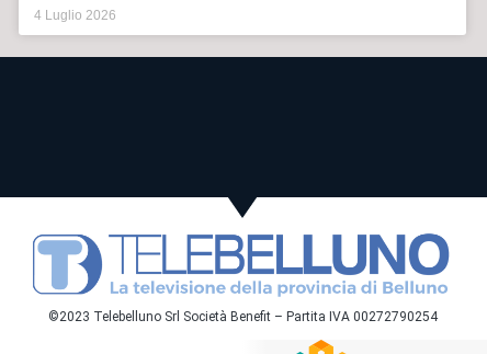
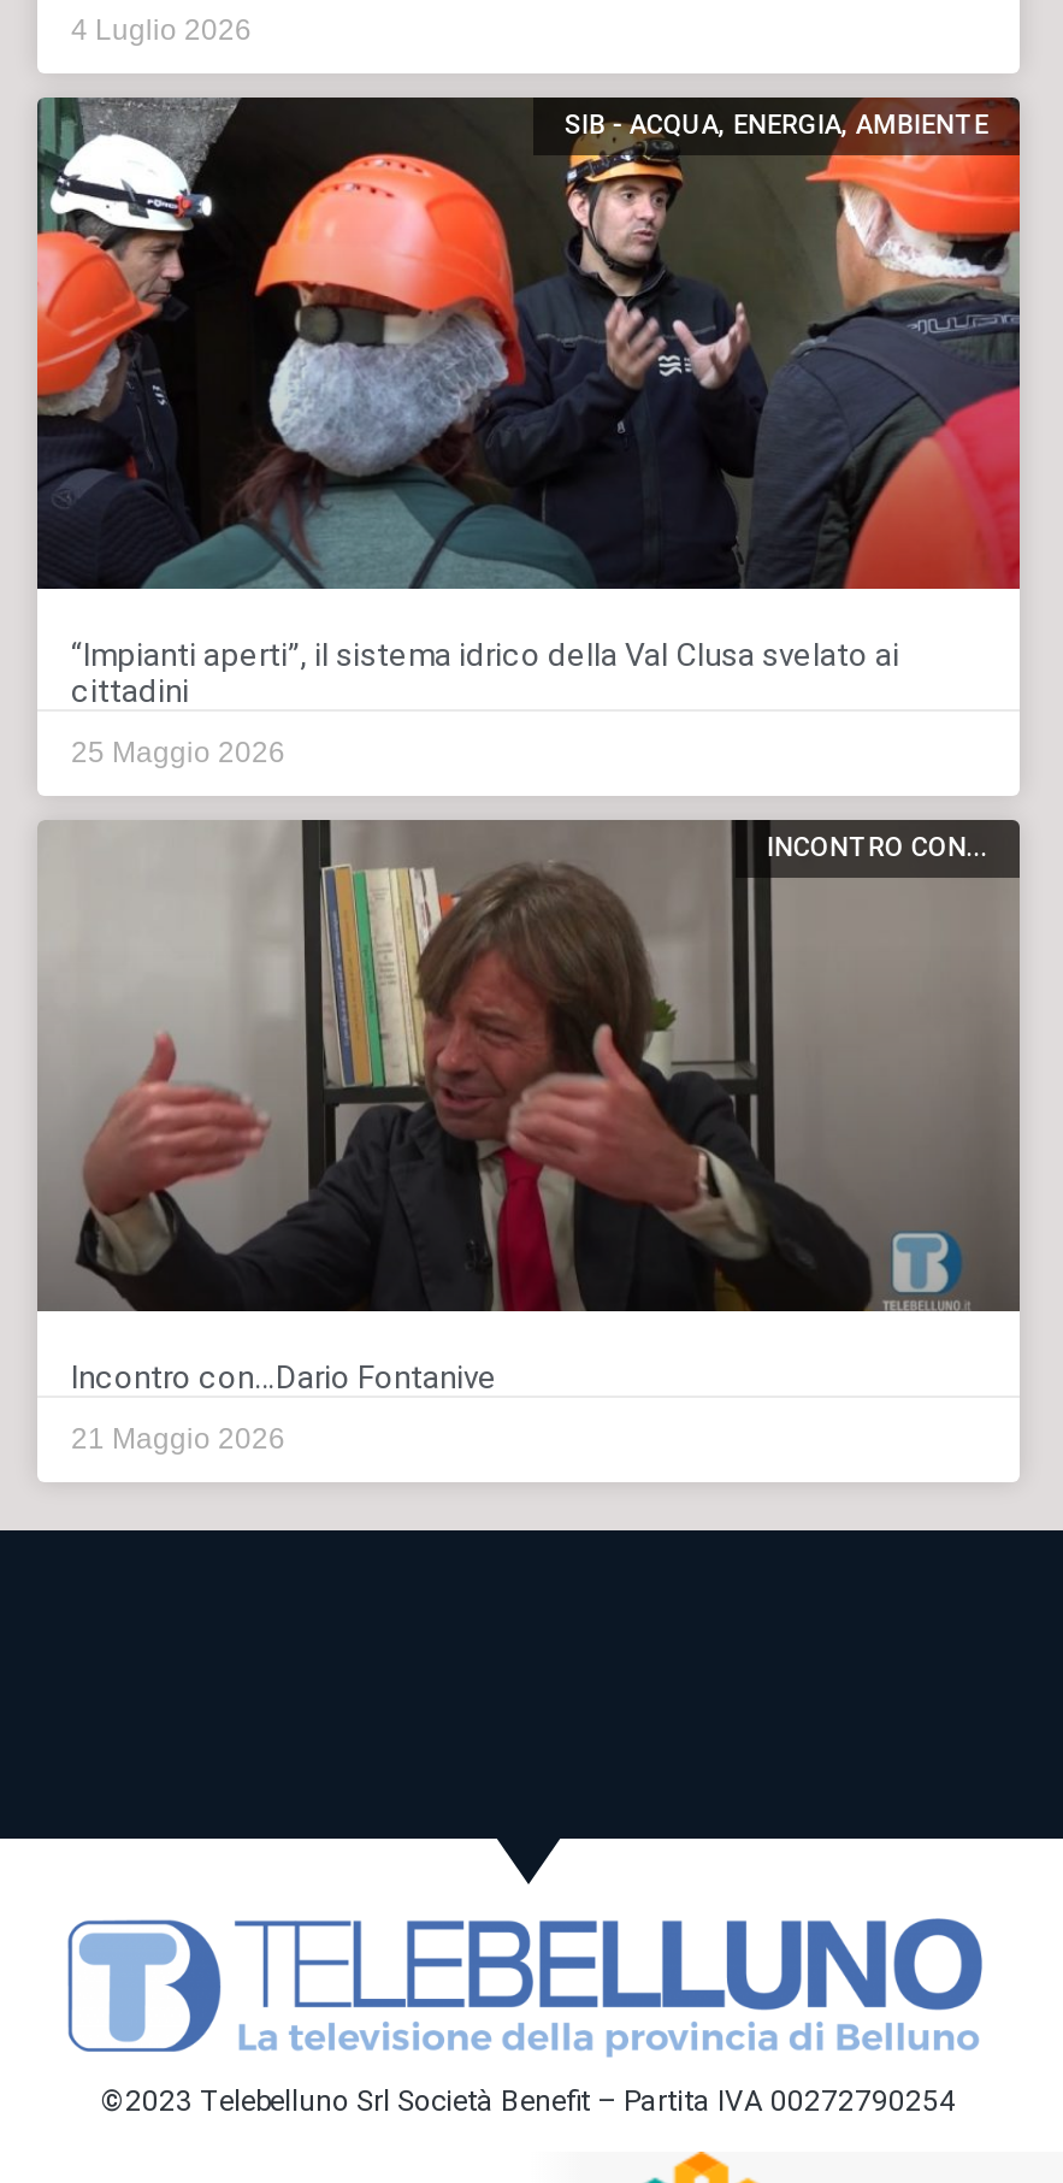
none -> [35,95,1022,591] [image] | SIB - ACQUA, ENERGIA, AMBIENTE
none -> [35,636,1022,1314] [image] | “Impianti aperti”, il sistema idrico della Val Clusa svelato ai | cittadini | 25 Maggio 2026 | INCONTRO CON...
none -> [71,1359,497,1455] Incontro con…Dario Fontanive | 21 Maggio 2026

